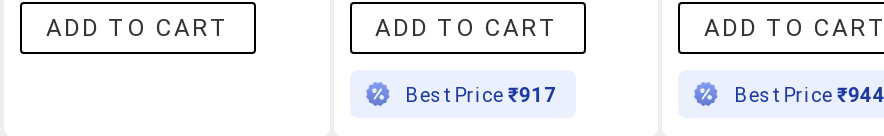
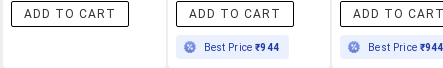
[405,83,557,105] Best Price ₹917 -> [203,42,279,53] Best Price ₹944

